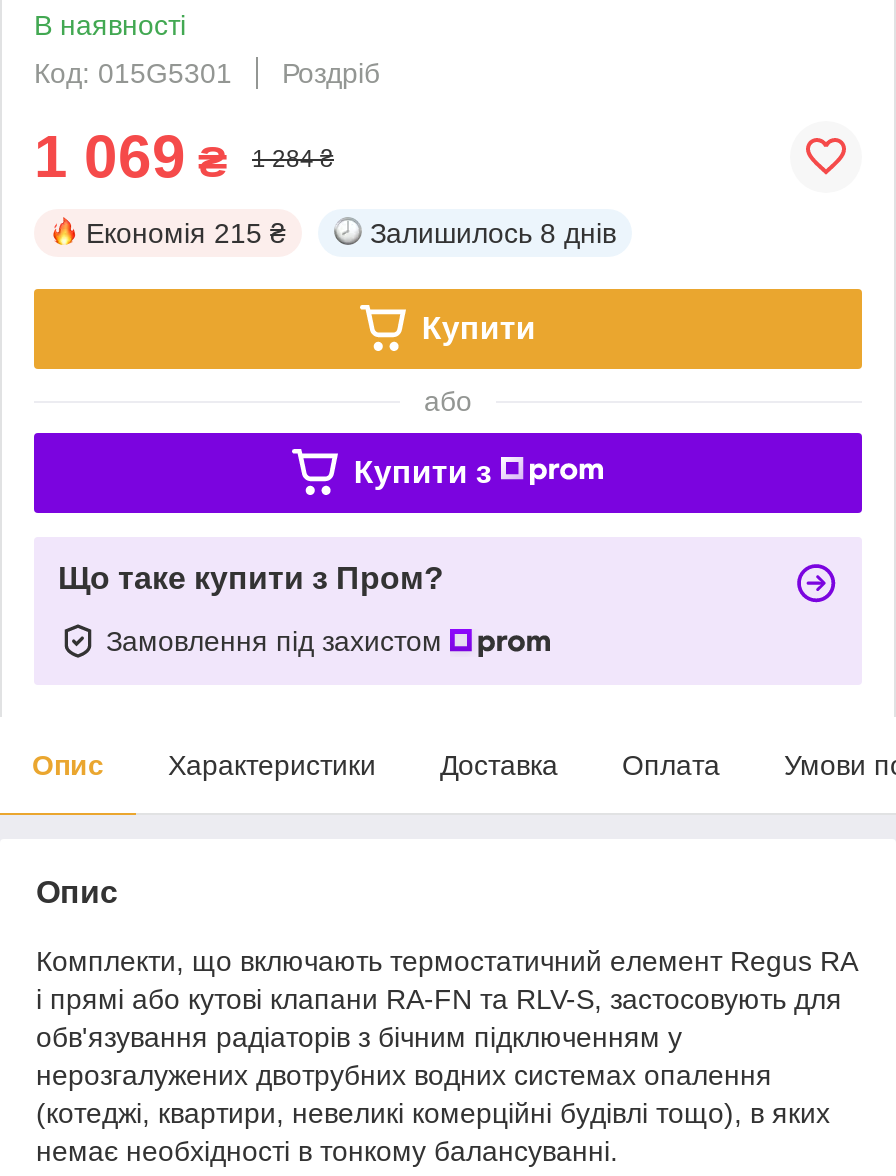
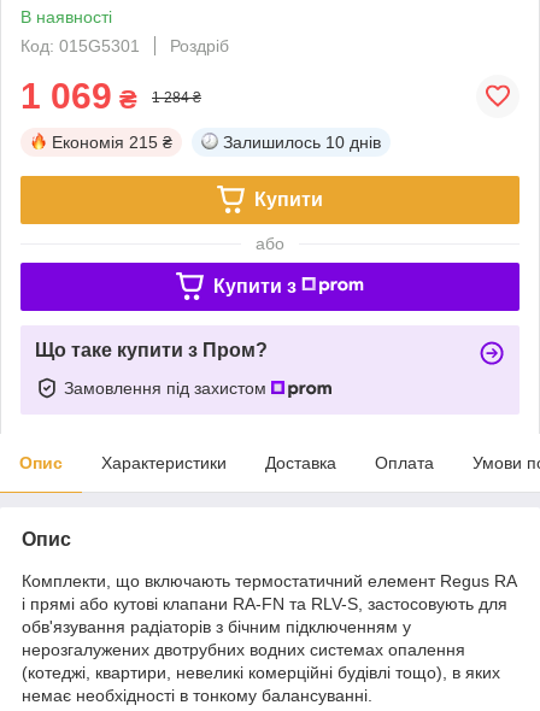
[370,217,616,249] Залишилось 8 днів -> [223,132,381,152] Залишилось 10 днів

